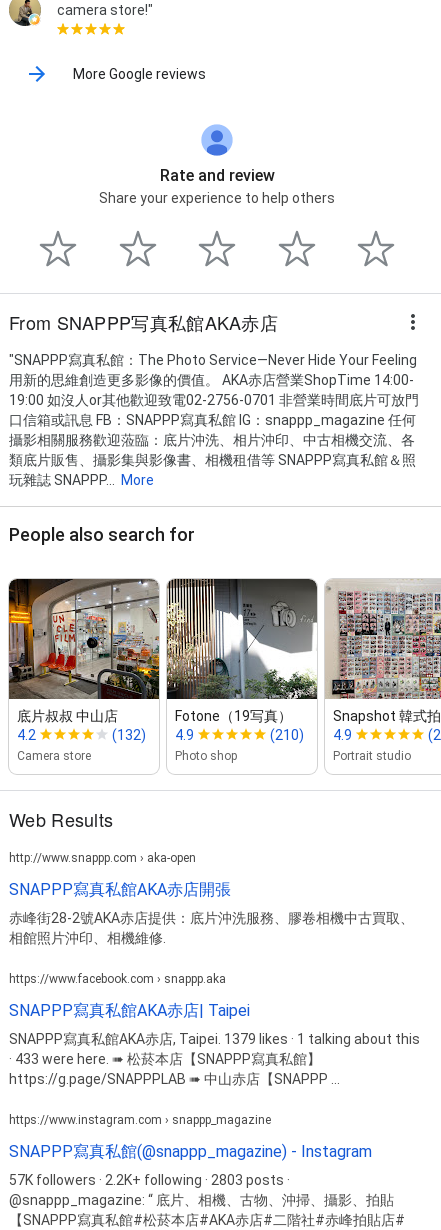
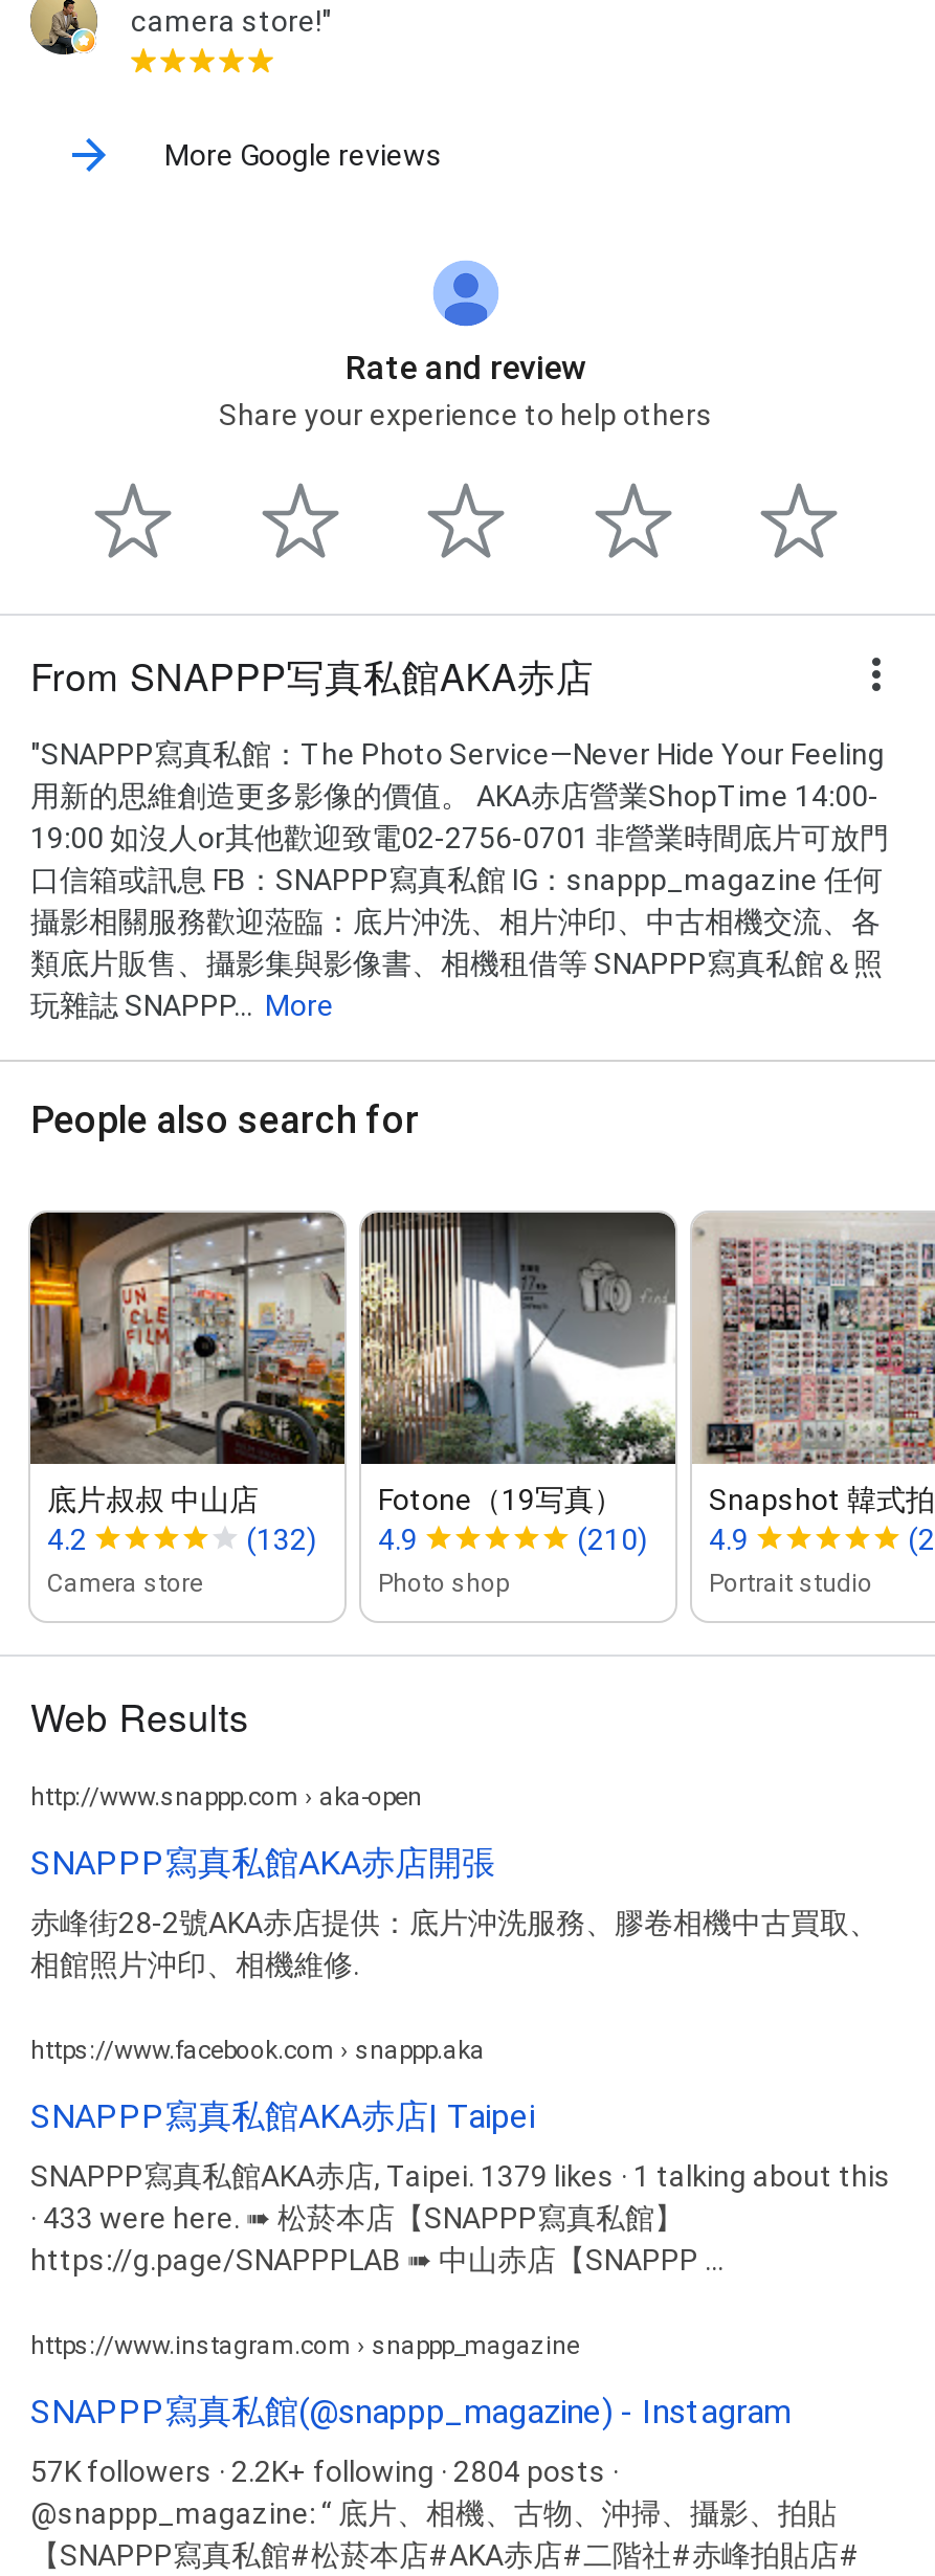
[9,1172,290,1188] 57K followers · 2.2K+ following · 2803 posts · -> [30,2454,619,2487] 57K followers · 2.2K+ following · 2804 posts ·

